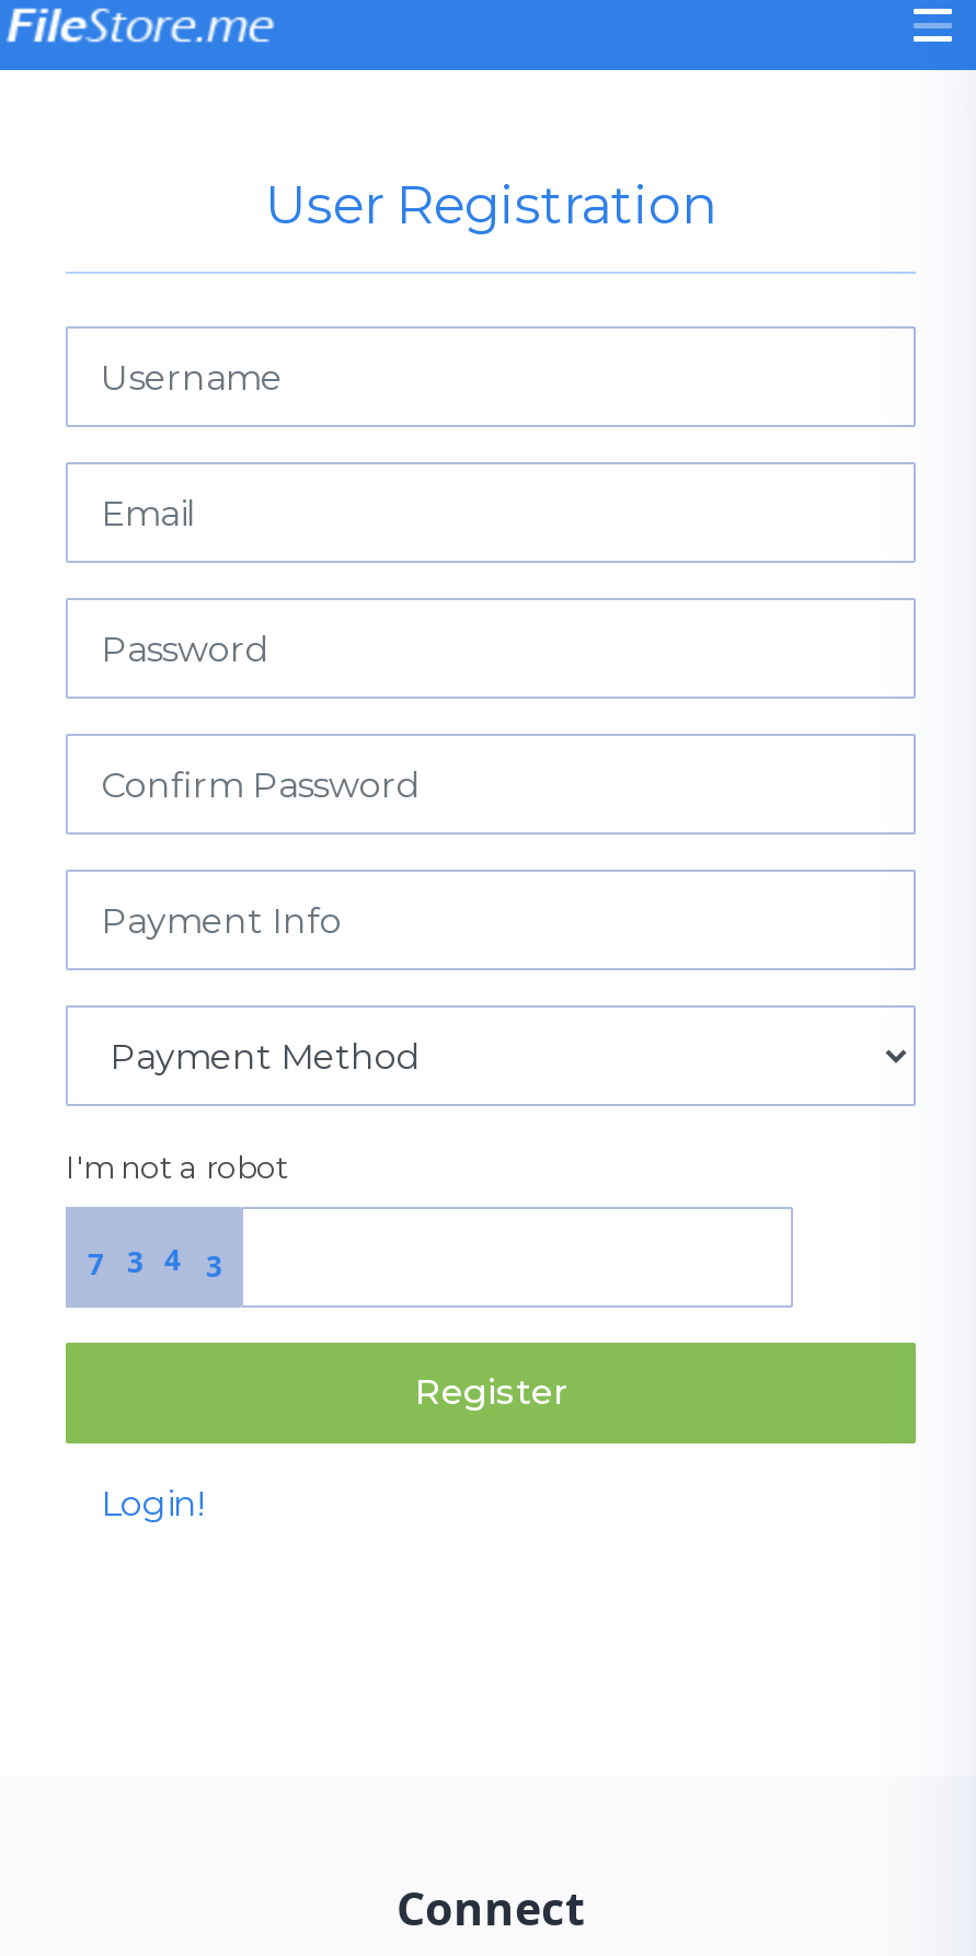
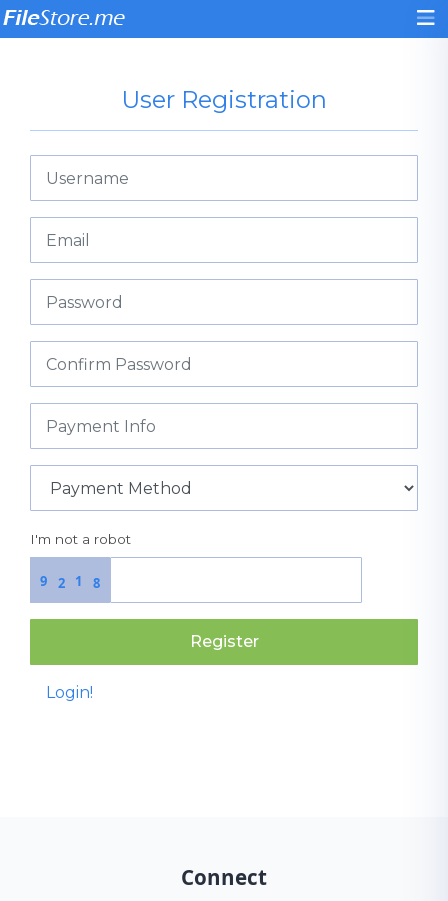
[88,1240,221,1286] 3 | 7 | 3 4 -> [40,572,100,592] 9 | 2 1 | 8

